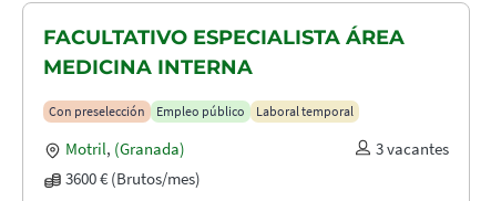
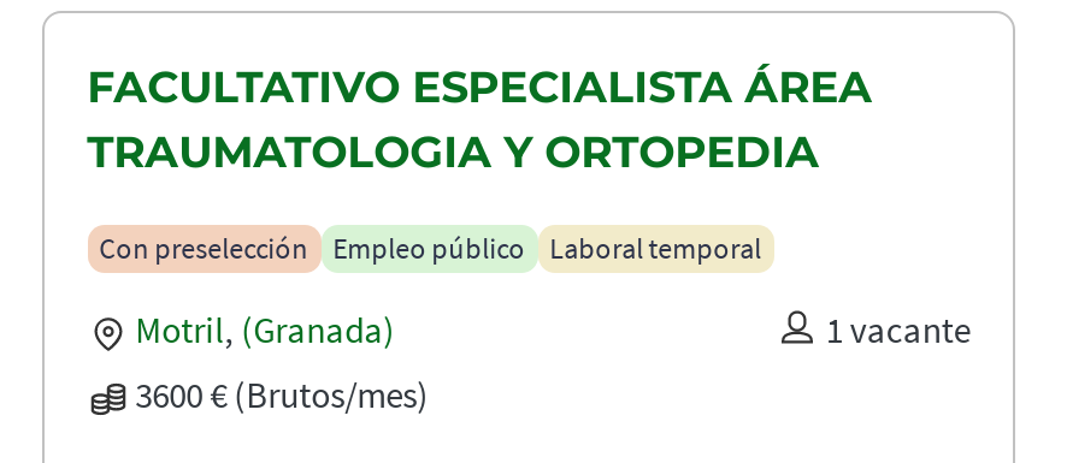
[43,55,252,80] MEDICINA INTERNA -> [87,126,819,179] TRAUMATOLOGIA Y ORTOPEDIA
[376,138,449,159] 3 vacantes -> [826,307,970,352] 1 vacante

